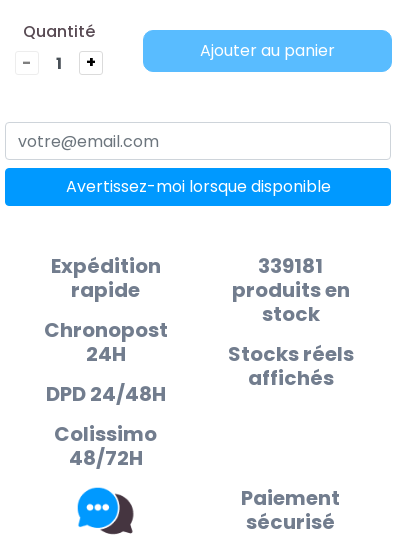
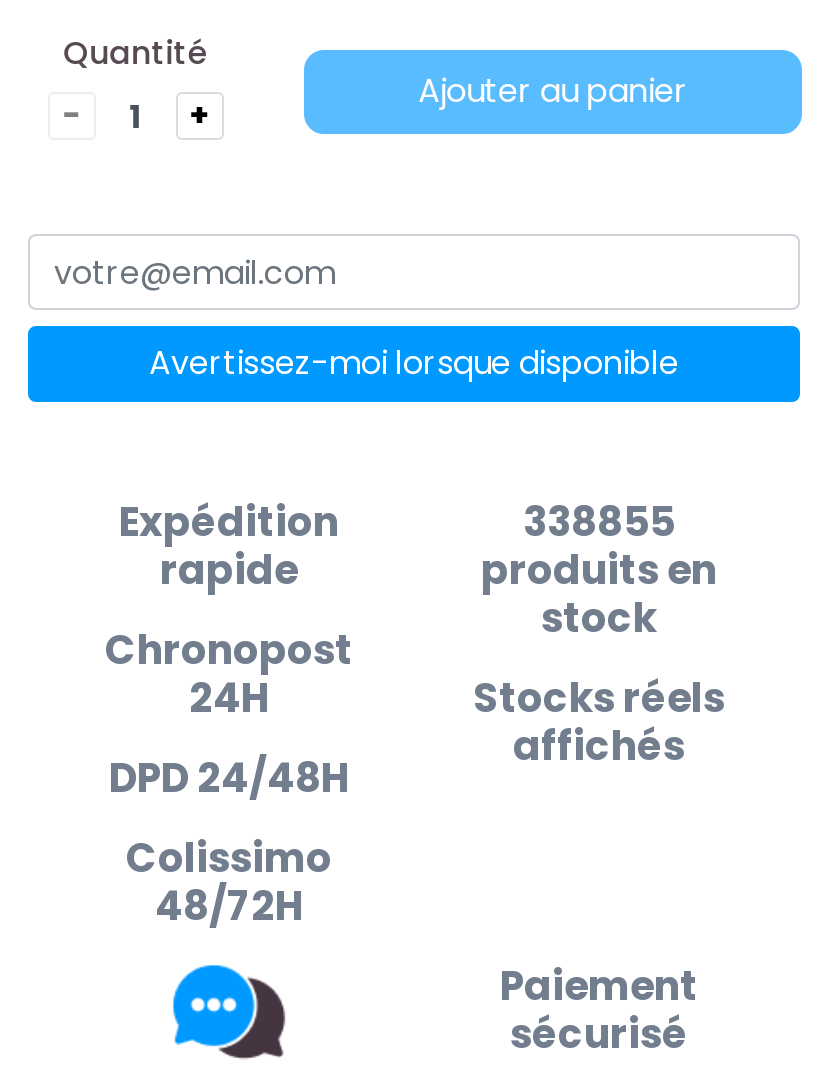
[258,252,323,280] 339181 -> [523,494,675,550] 338855

